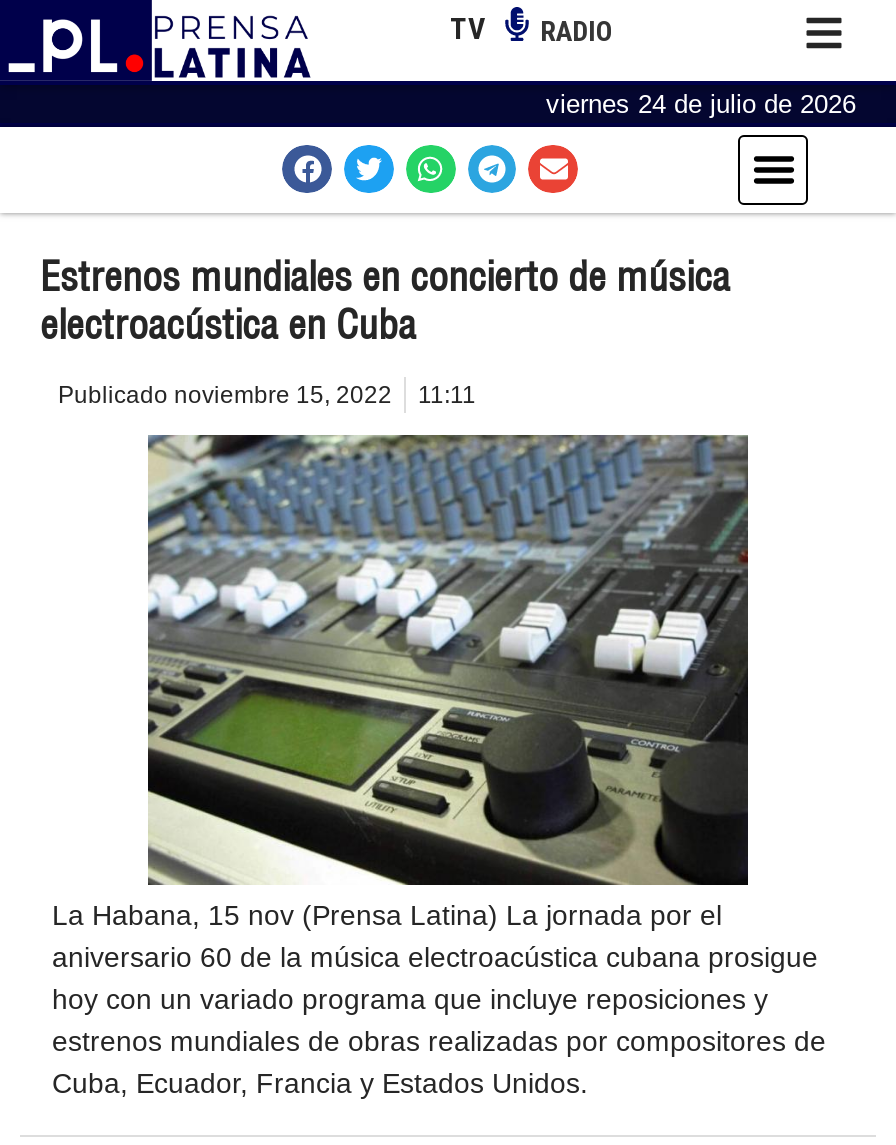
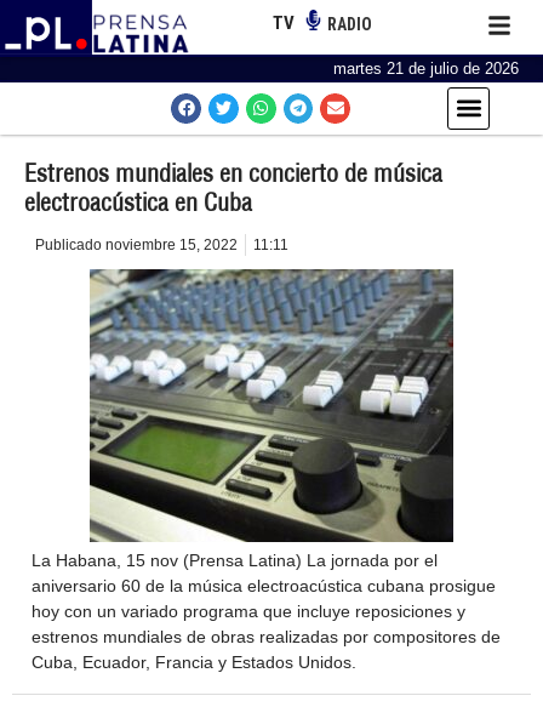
[546,88,856,118] viernes 24 de julio de 2026 -> [333,59,519,77] martes 21 de julio de 2026

